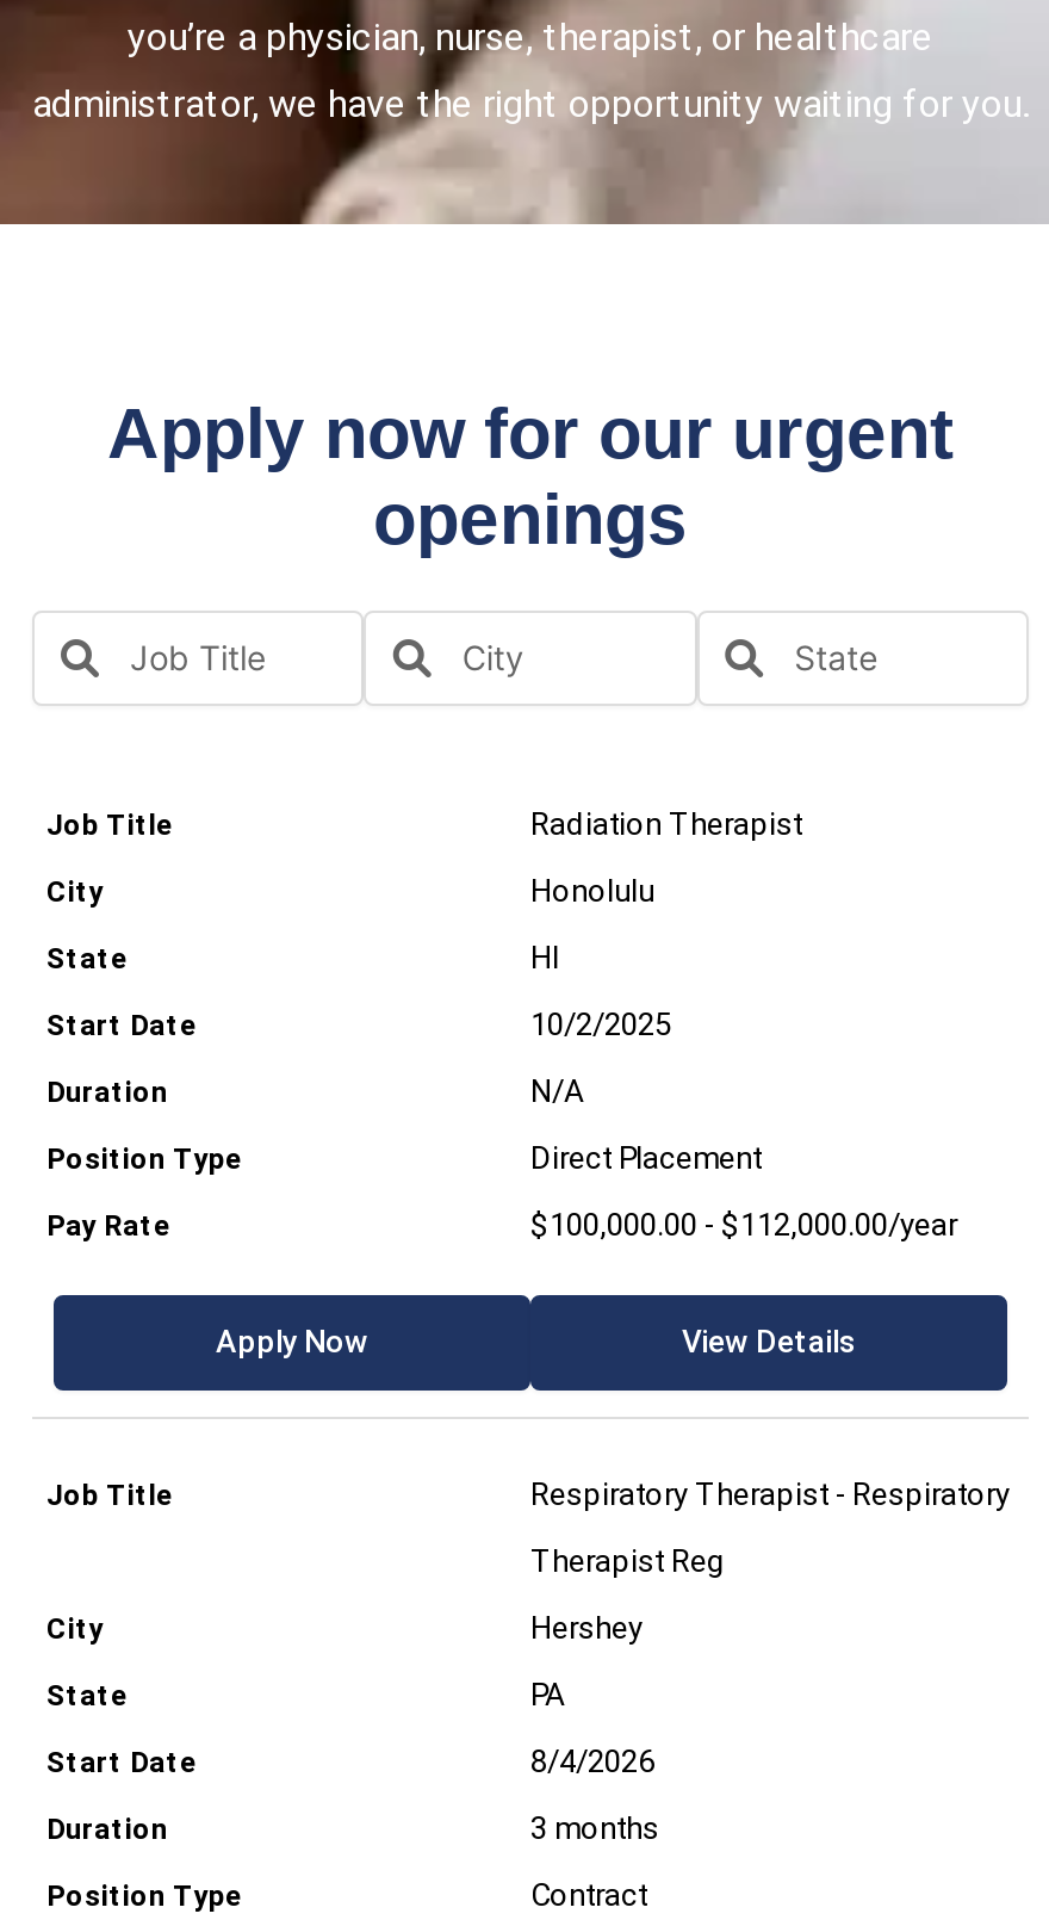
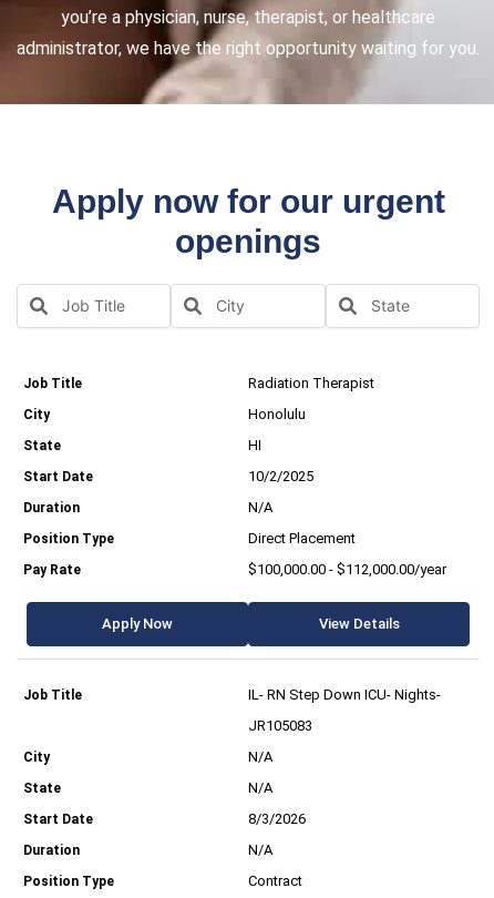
[530,1475,1010,1511] Respiratory Therapist - Respiratory -> [248,686,441,702] IL- RN Step Down ICU- Nights-
[530,1542,726,1578] Therapist Reg -> [248,717,312,733] JR105083
[530,1609,643,1645] Hershey -> [248,748,272,765] N/A
[530,1676,564,1712] PA -> [248,779,272,796] N/A
[530,1743,654,1778] 8/4/2026 -> [248,810,306,827] 8/3/2026
[530,1809,659,1845] 3 months -> [248,841,272,858] N/A

